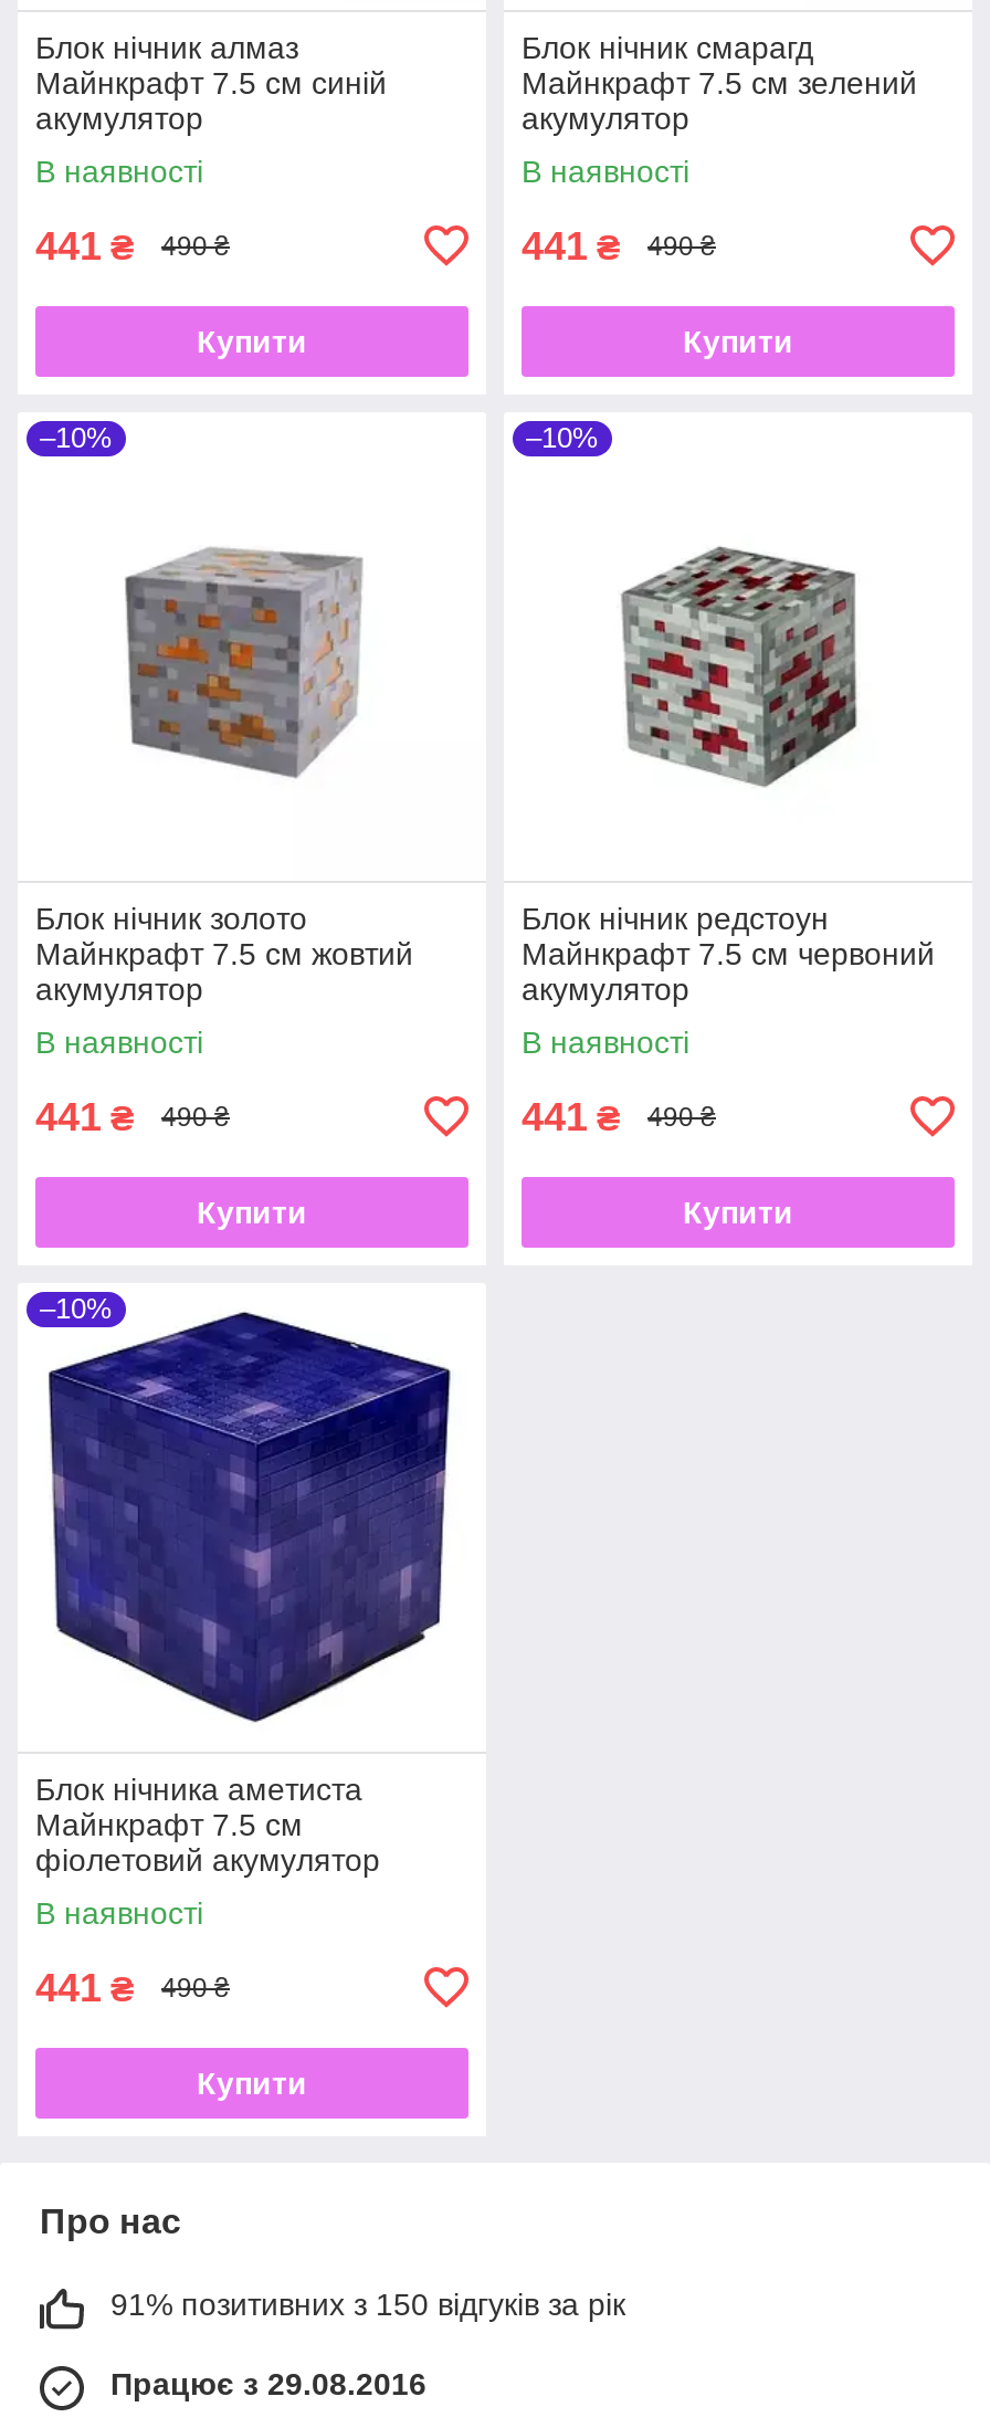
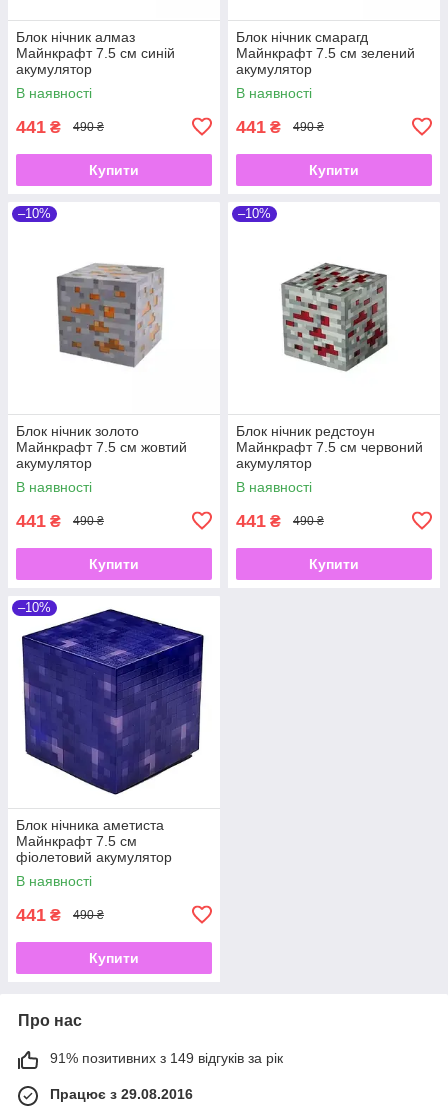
[110,2286,625,2321] 91% позитивних з 150 відгуків за рік -> [50,1050,283,1066] 91% позитивних з 149 відгуків за рік

